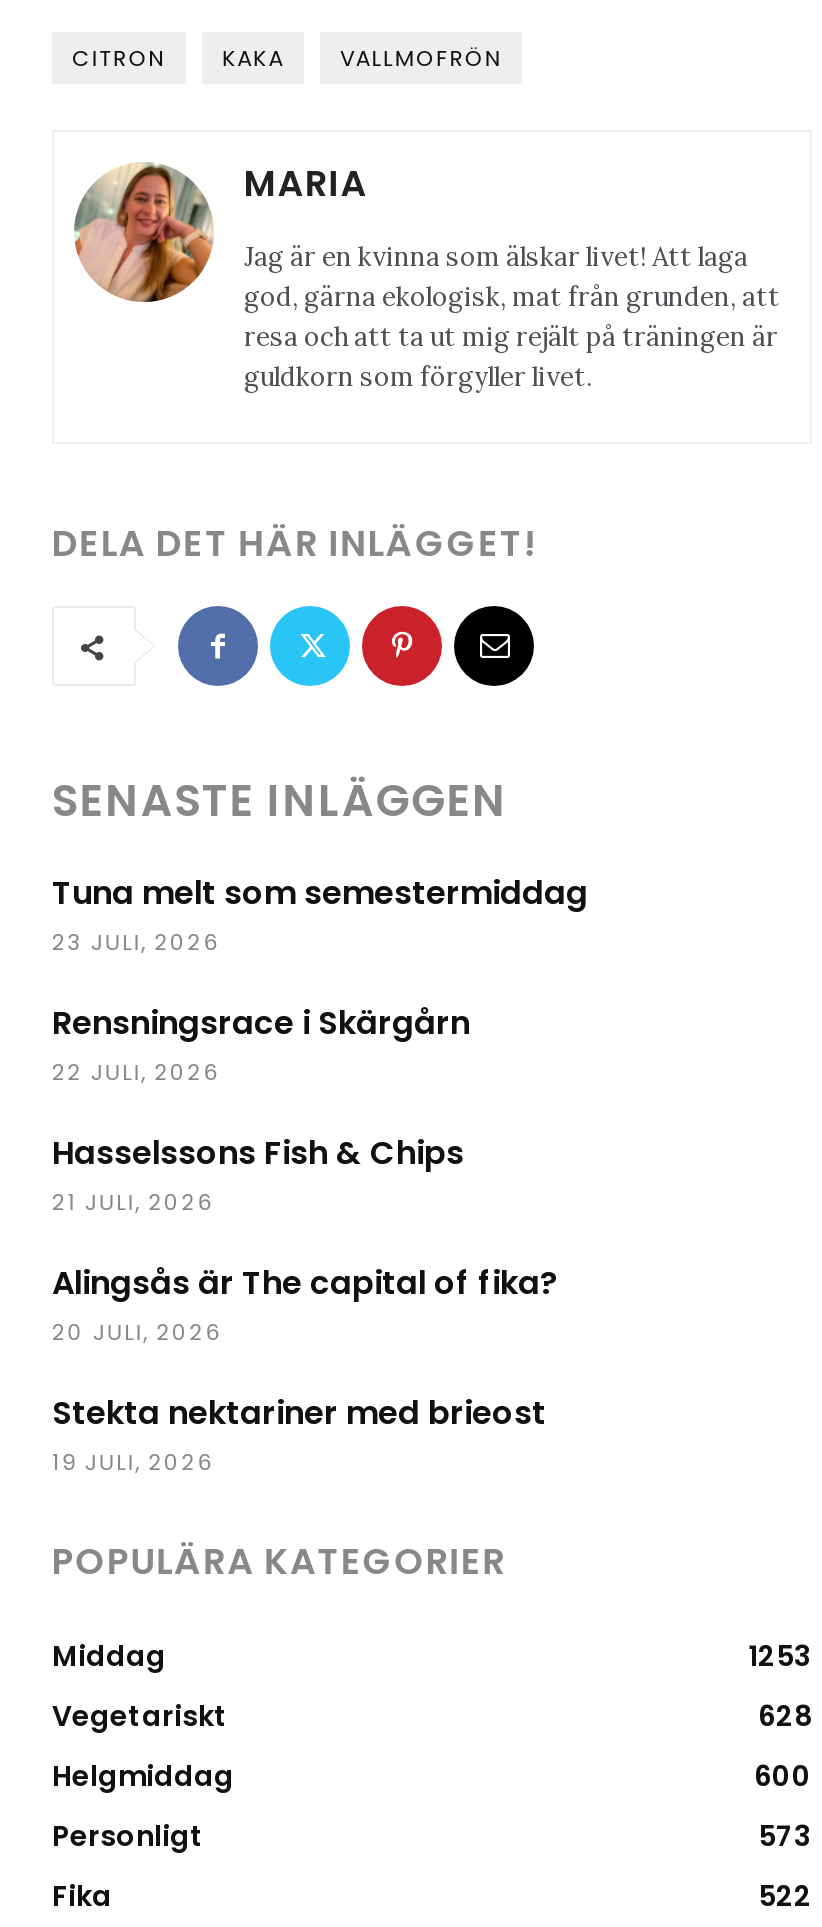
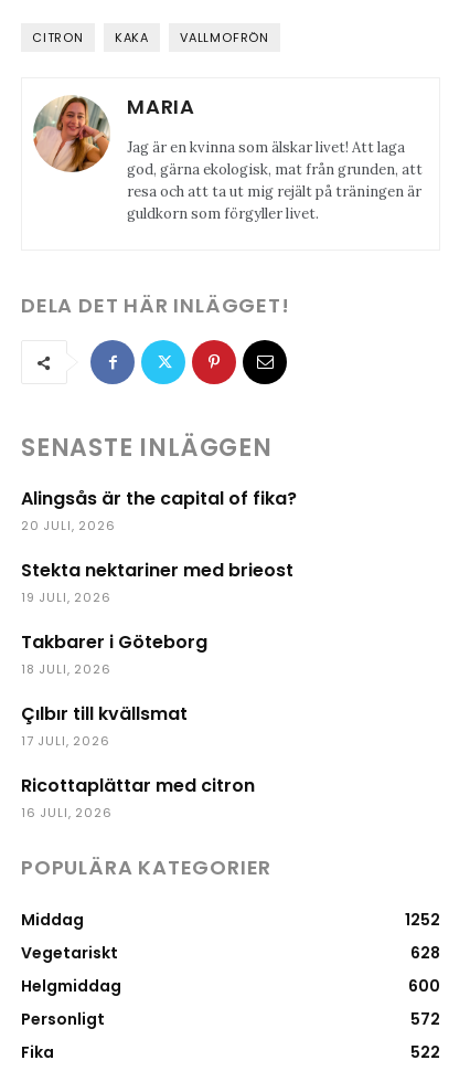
[52,870,588,1306] Tuna melt som semestermiddag | 23 JULI, 2026 | Rensningsrace i Skärgårn | 22 JULI, 2026 | Hasselssons Fish & Chips | 21 JULI, 2026 | Alingsås är The capital of fika? -> [21,486,297,511] Alingsås är the capital of fika?
moved [52,1316,546,1478] -> [21,517,293,606]: 20 JULI, 2026 | Stekta nektariner med brieost | 19 JULI, 2026
none -> [21,630,255,822] Takbarer i Göteborg | 18 JULI, 2026 | Çılbır till kvällsmat | 17 JULI, 2026 | Ricottaplättar med citron | 16 JULI, 2026
[748,1636,812,1676] 1253 -> [405,909,440,931] 1252
[758,1816,812,1856] 573 -> [410,1008,440,1030] 572

